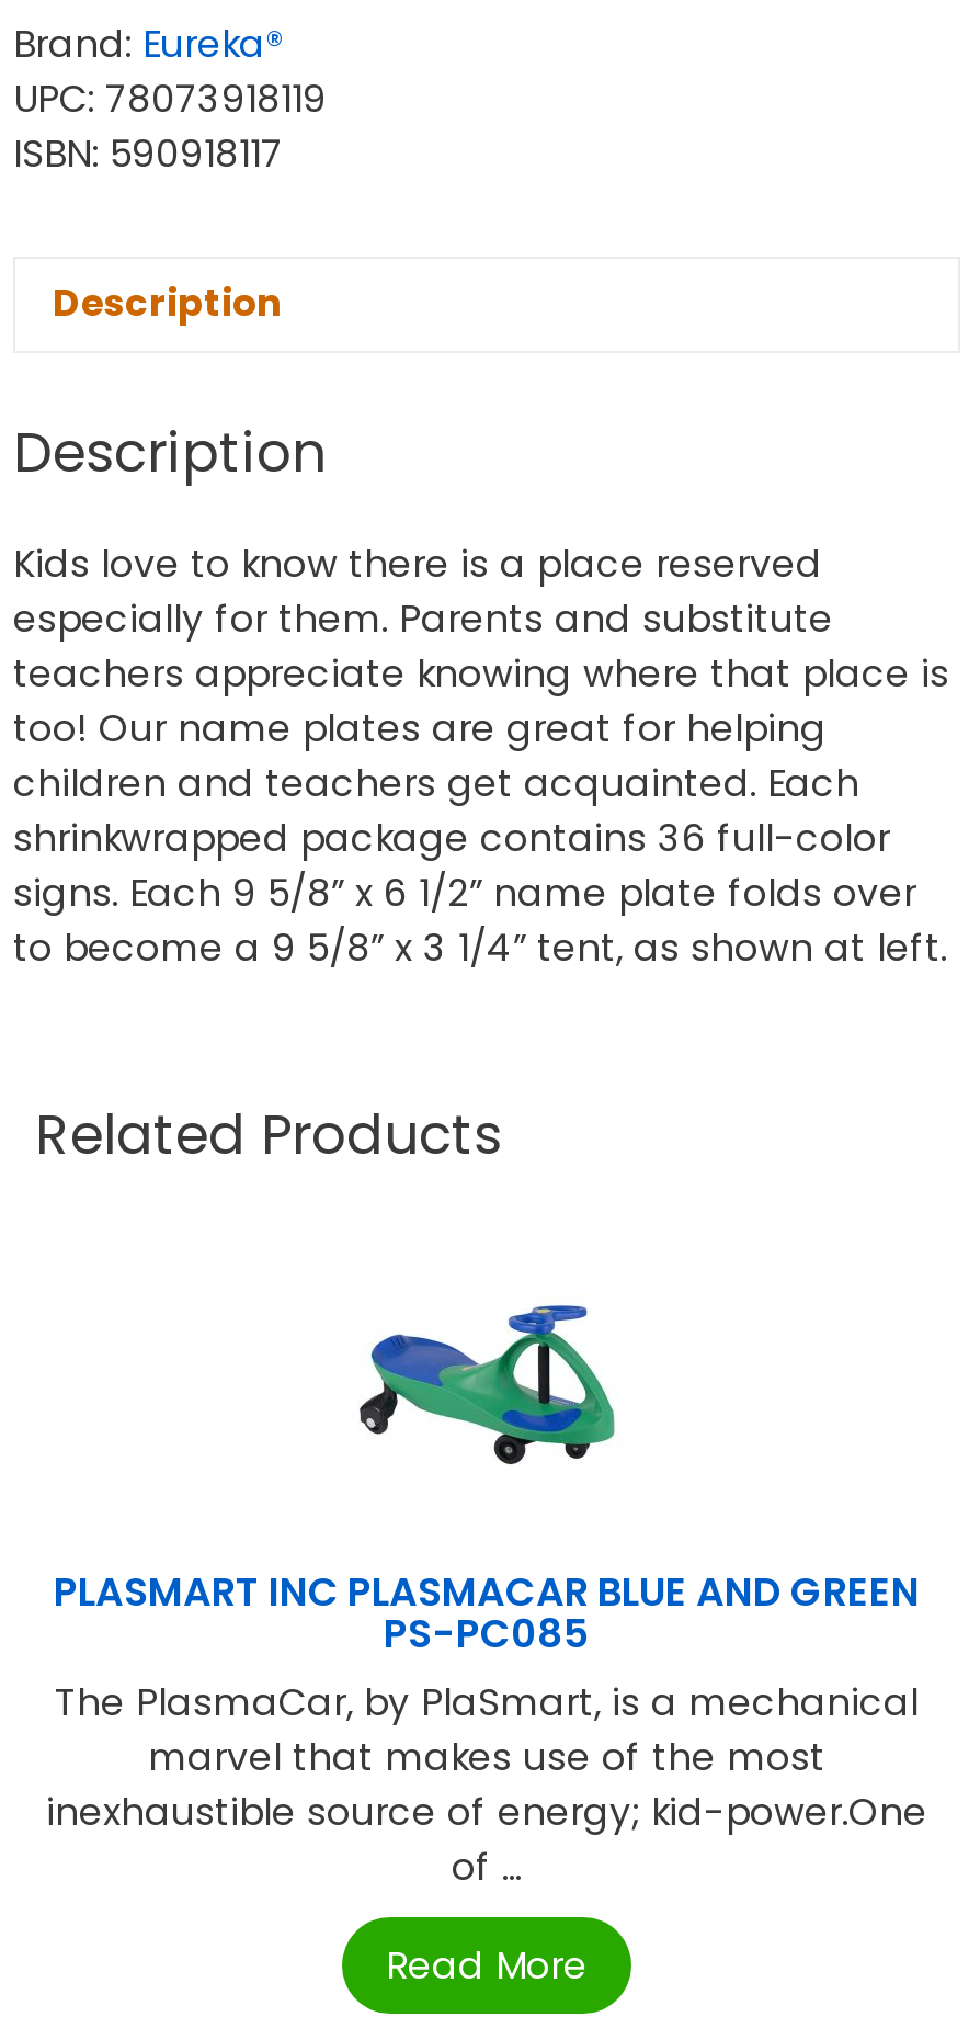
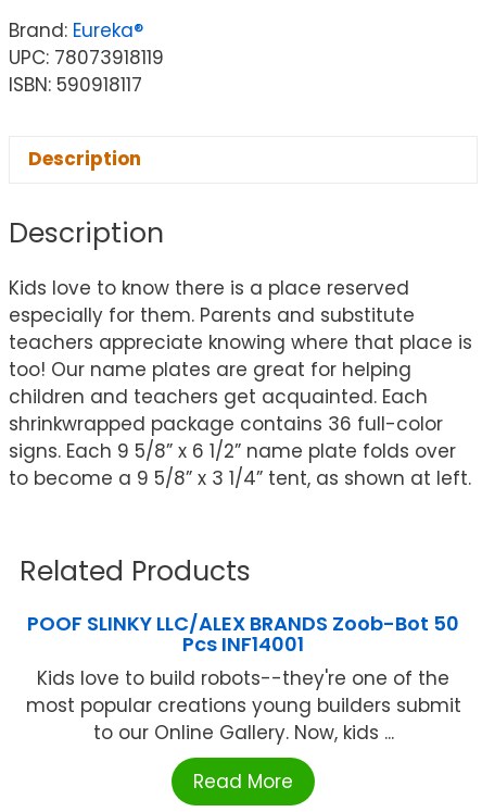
[46,1565,927,1894] PLASMART INC PLASMACAR BLUE AND GREEN | PS-PC085 | The PlasmaCar, by PlaSmart, is a mechanical | marvel that makes use of the most | inexhaustible source of energy; kid-power.One | of ... -> [26,610,461,746] POOF SLINKY LLC/ALEX BRANDS Zoob-Bot 50 | Pcs INF14001 | Kids love to build robots--they're one of the | most popular creations young builders submit | to our Online Gallery. Now, kids ...

